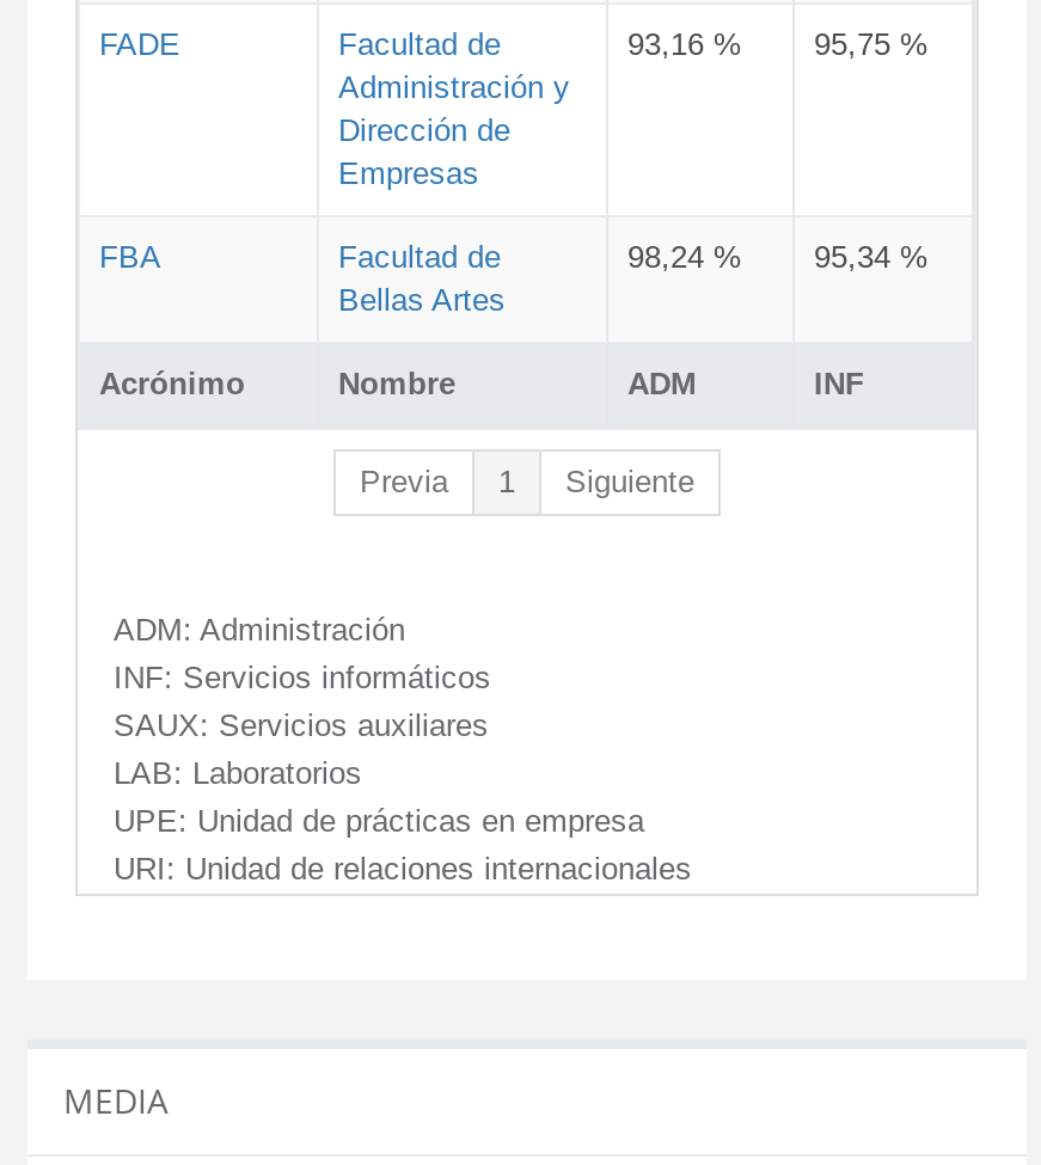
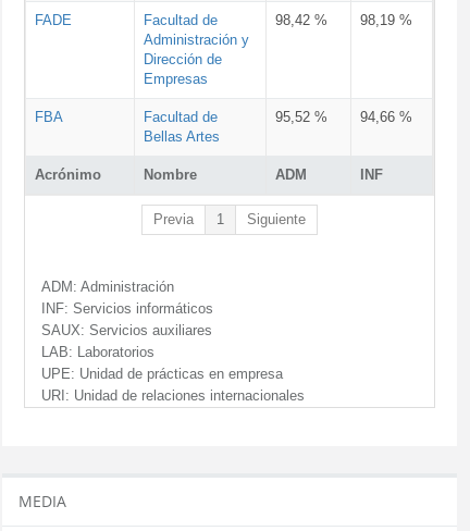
[627,25,742,61] 93,16 % -> [275,11,327,28] 98,42 %
[814,25,929,61] 95,75 % -> [360,11,412,28] 98,19 %
[627,238,742,274] 98,24 % -> [275,108,327,125] 95,52 %
[814,238,929,274] 95,34 % -> [360,108,412,125] 94,66 %

